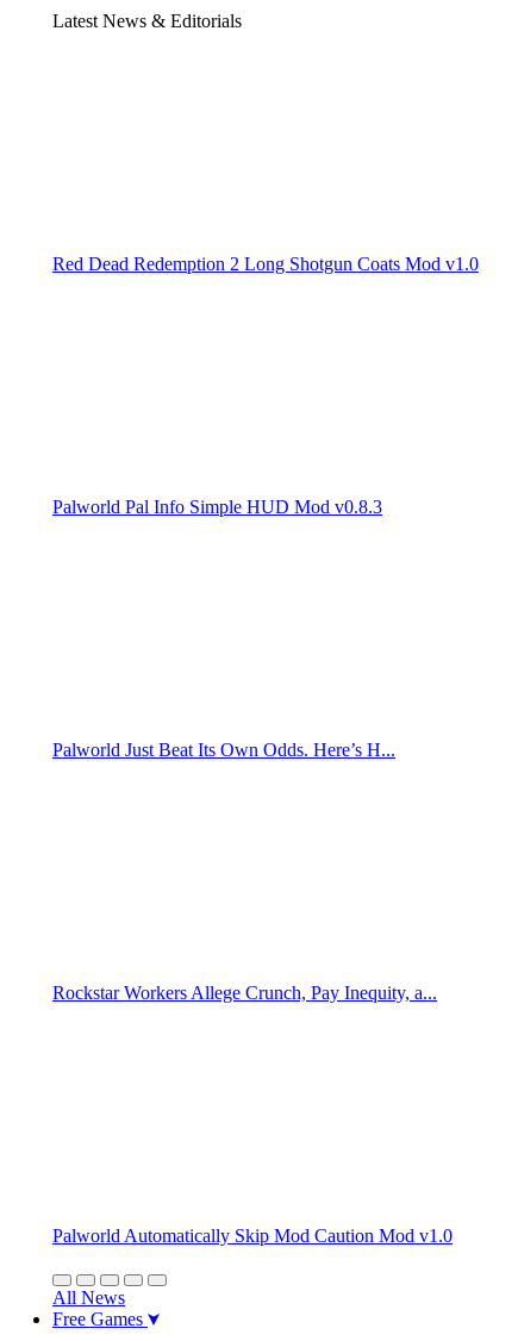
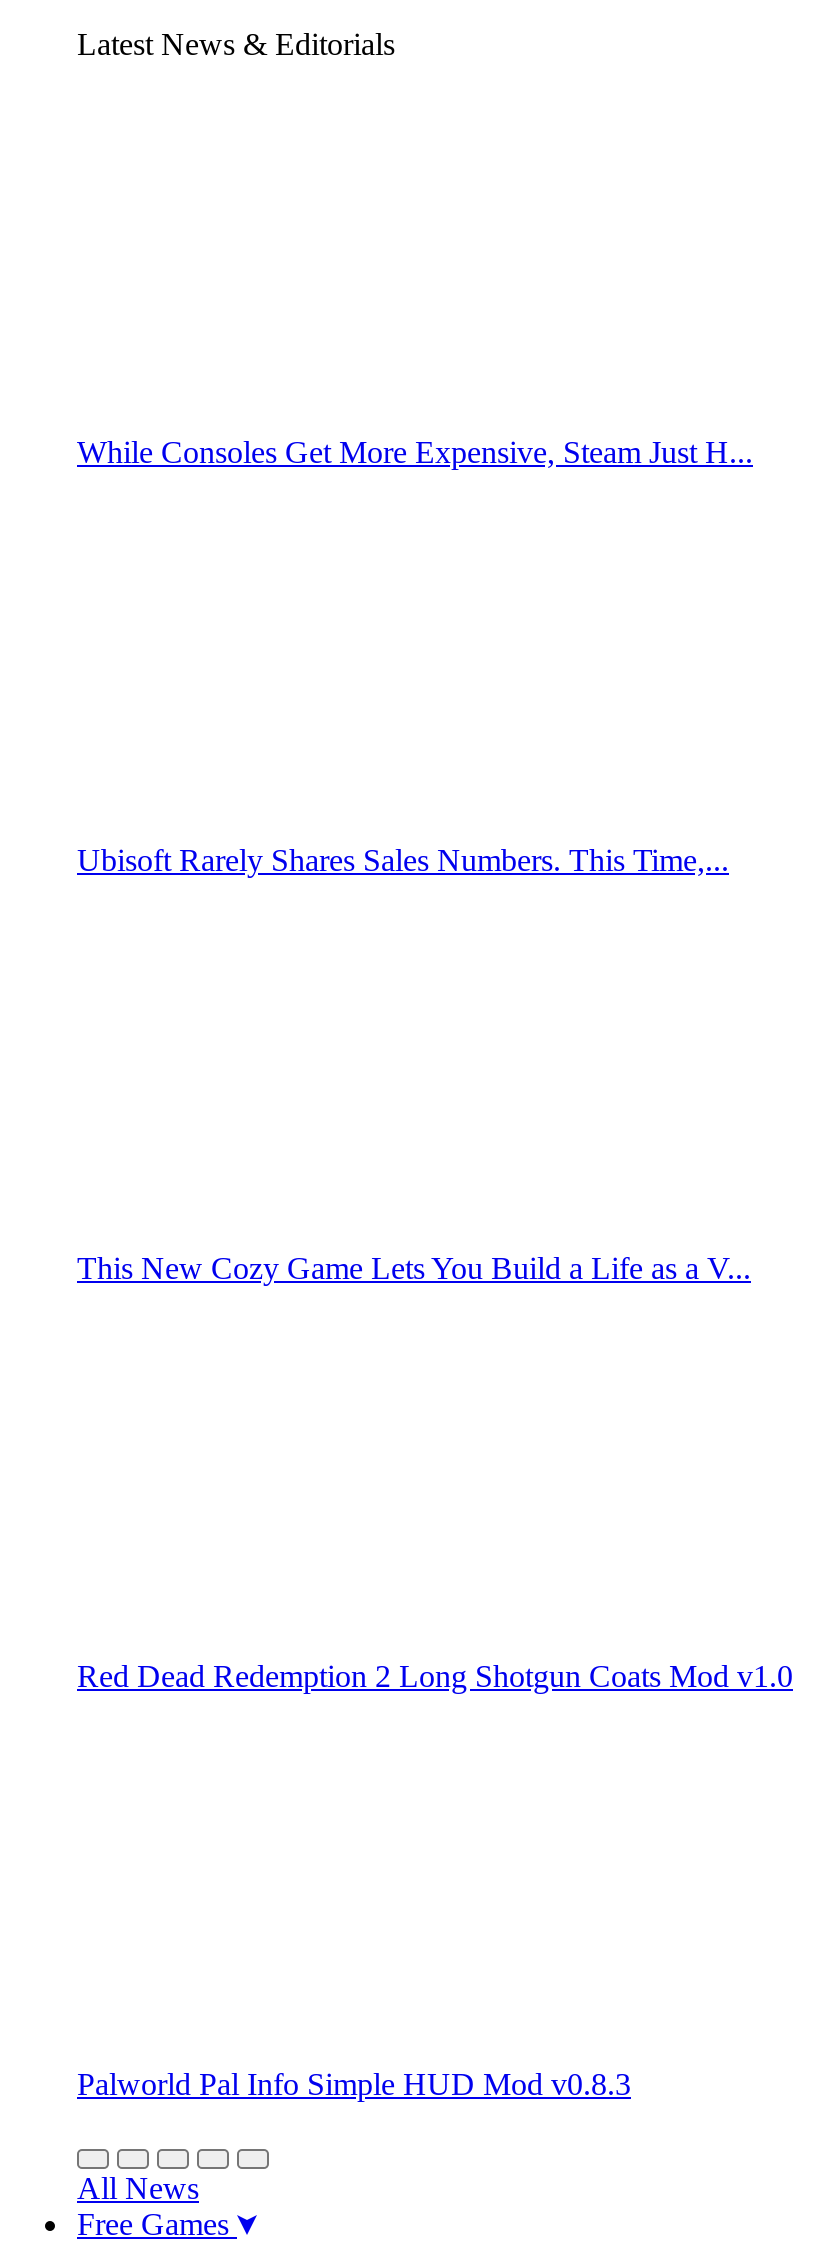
none -> [77,435,753,469] While Consoles Get More Expensive, Steam Just H...
none -> [77,843,729,877] Ubisoft Rarely Shares Sales Numbers. This Time,...
none -> [77,1251,751,1285] This New Cozy Game Lets You Build a Life as a V...
moved [52,254,479,517] -> [77,1659,793,2101]: Red Dead Redemption 2 Long Shotgun Coats Mod v1.0 | Palworld Pal Info Simple HUD Mod v0.8.3
[52,740,395,760] Palworld Just Beat Its Own Odds. Here’s H... -> none
[52,983,437,1003] Rockstar Workers Allege Crunch, Pay Inequity, a... -> none
[52,1225,453,1246] Palworld Automatically Skip Mod Caution Mod v1.0 -> none

